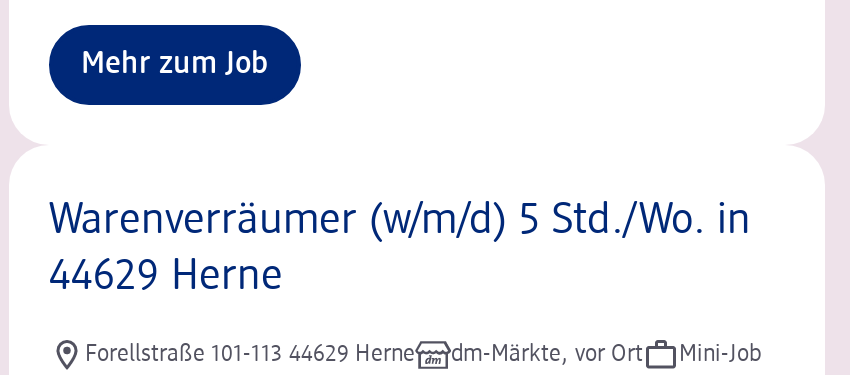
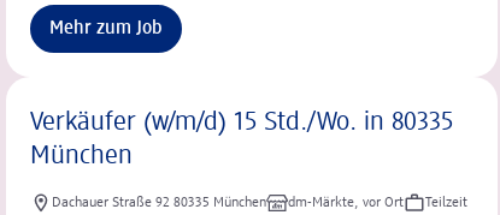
[49,199,751,299] Warenverräumer (w/m/d) 5 Std./Wo. in | 44629 Herne -> [30,109,453,169] Verkäufer (w/m/d) 15 Std./Wo. in 80335 | München
[85,343,415,367] Forellstraße 101-113 44629 Herne -> [52,196,266,210] Dachauer Straße 92 80335 München
[679,343,761,367] Mini-Job -> [425,196,467,210] Teilzeit

